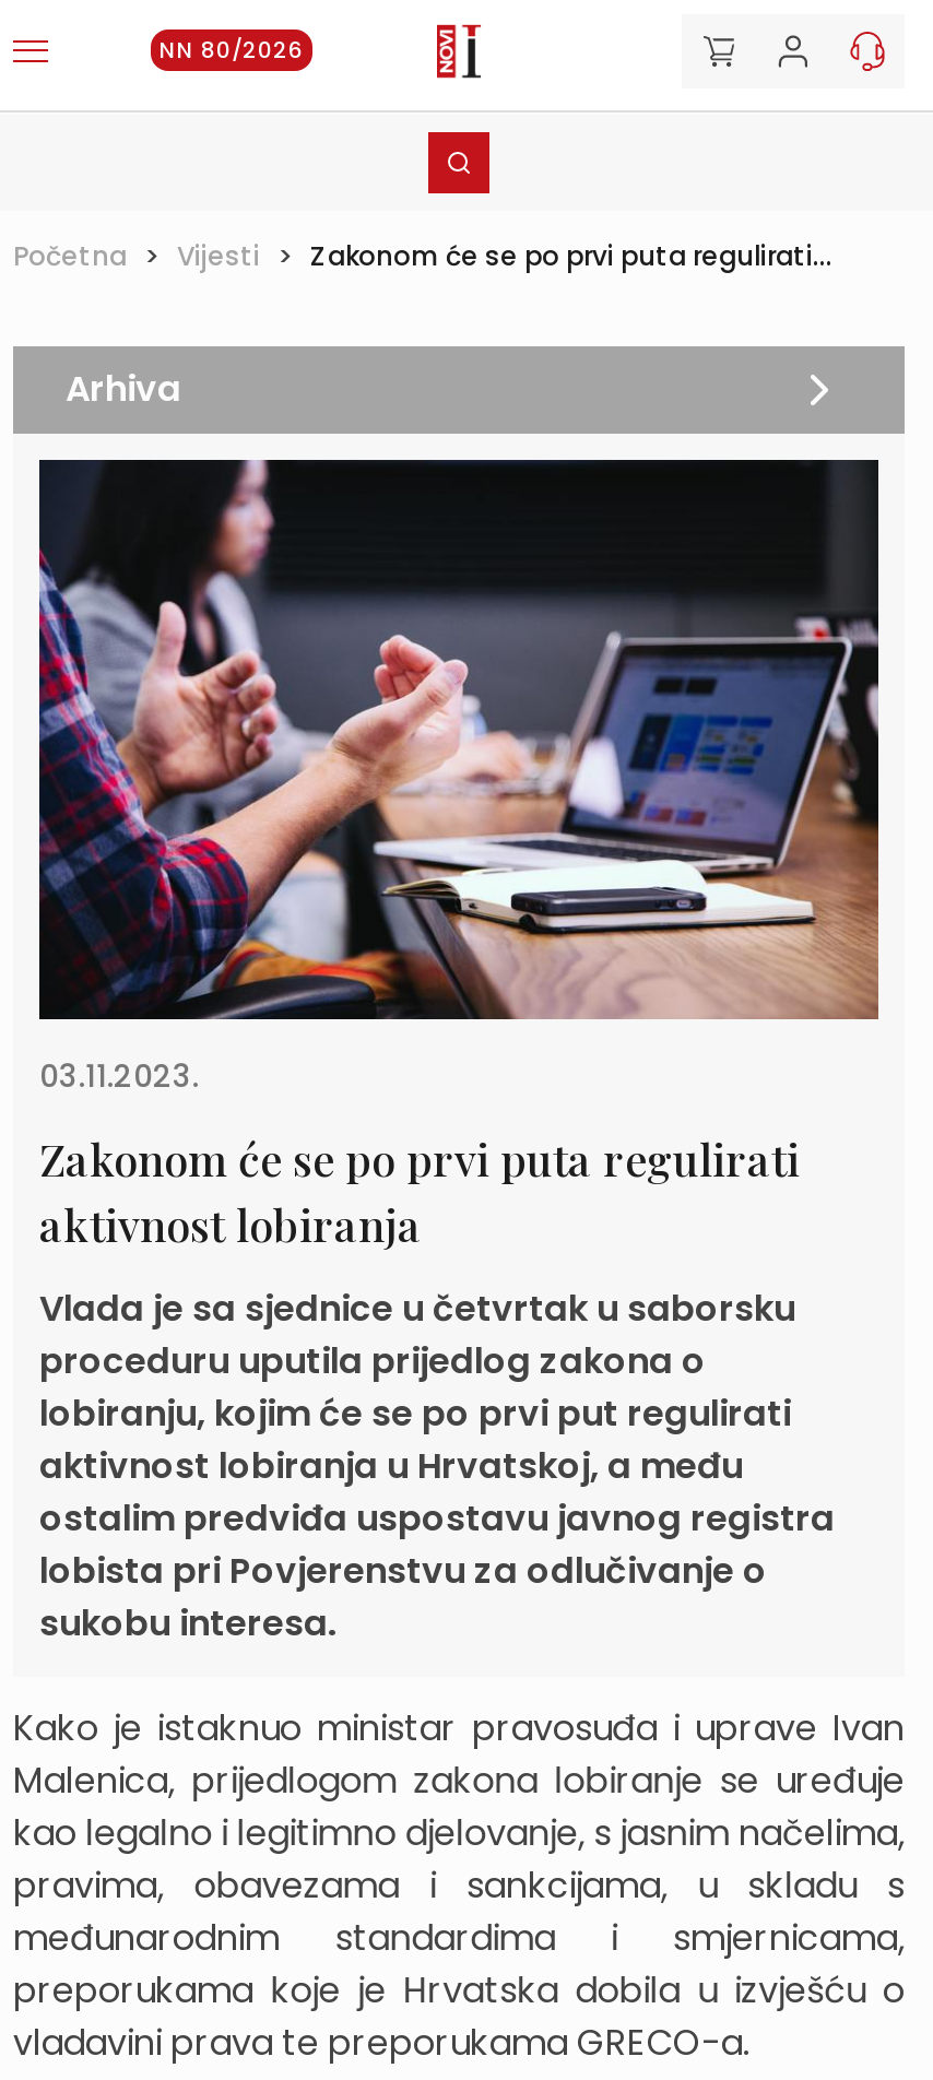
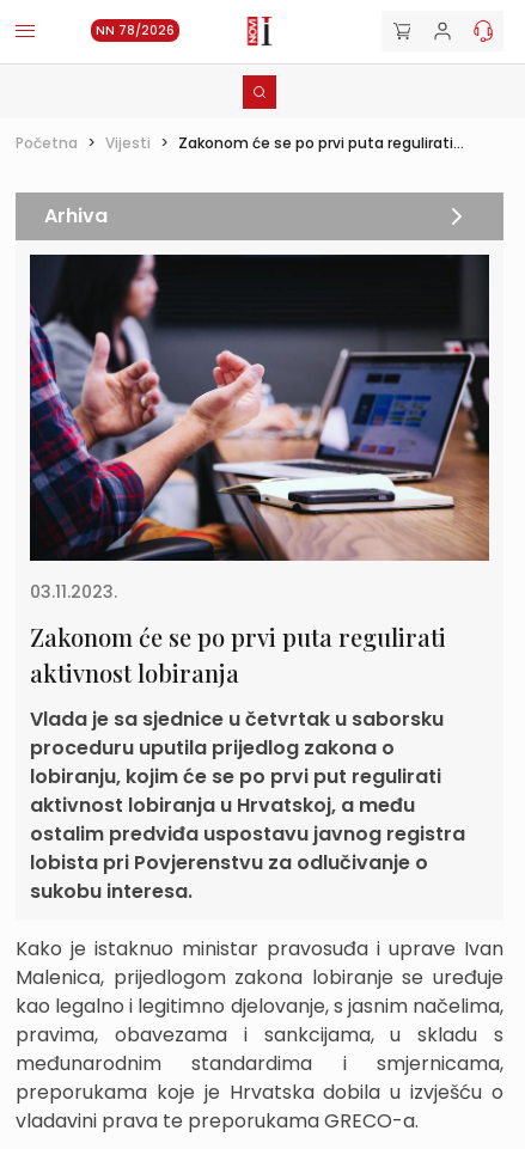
[160,34,304,67] NN 80/2026 -> [96,22,175,39] NN 78/2026

